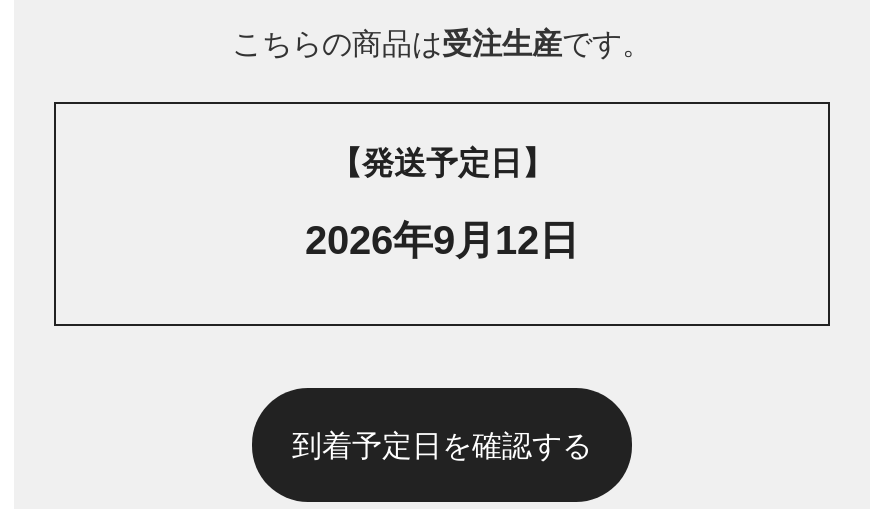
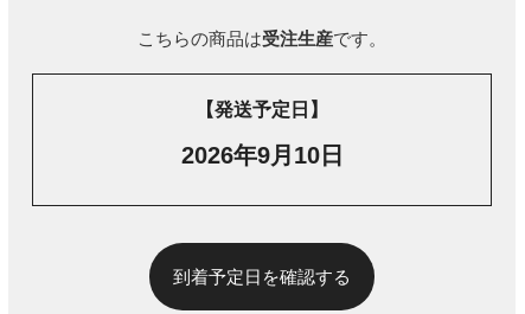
[305,218,579,262] 2026年9月12日 -> [181,142,343,168] 2026年9月10日

